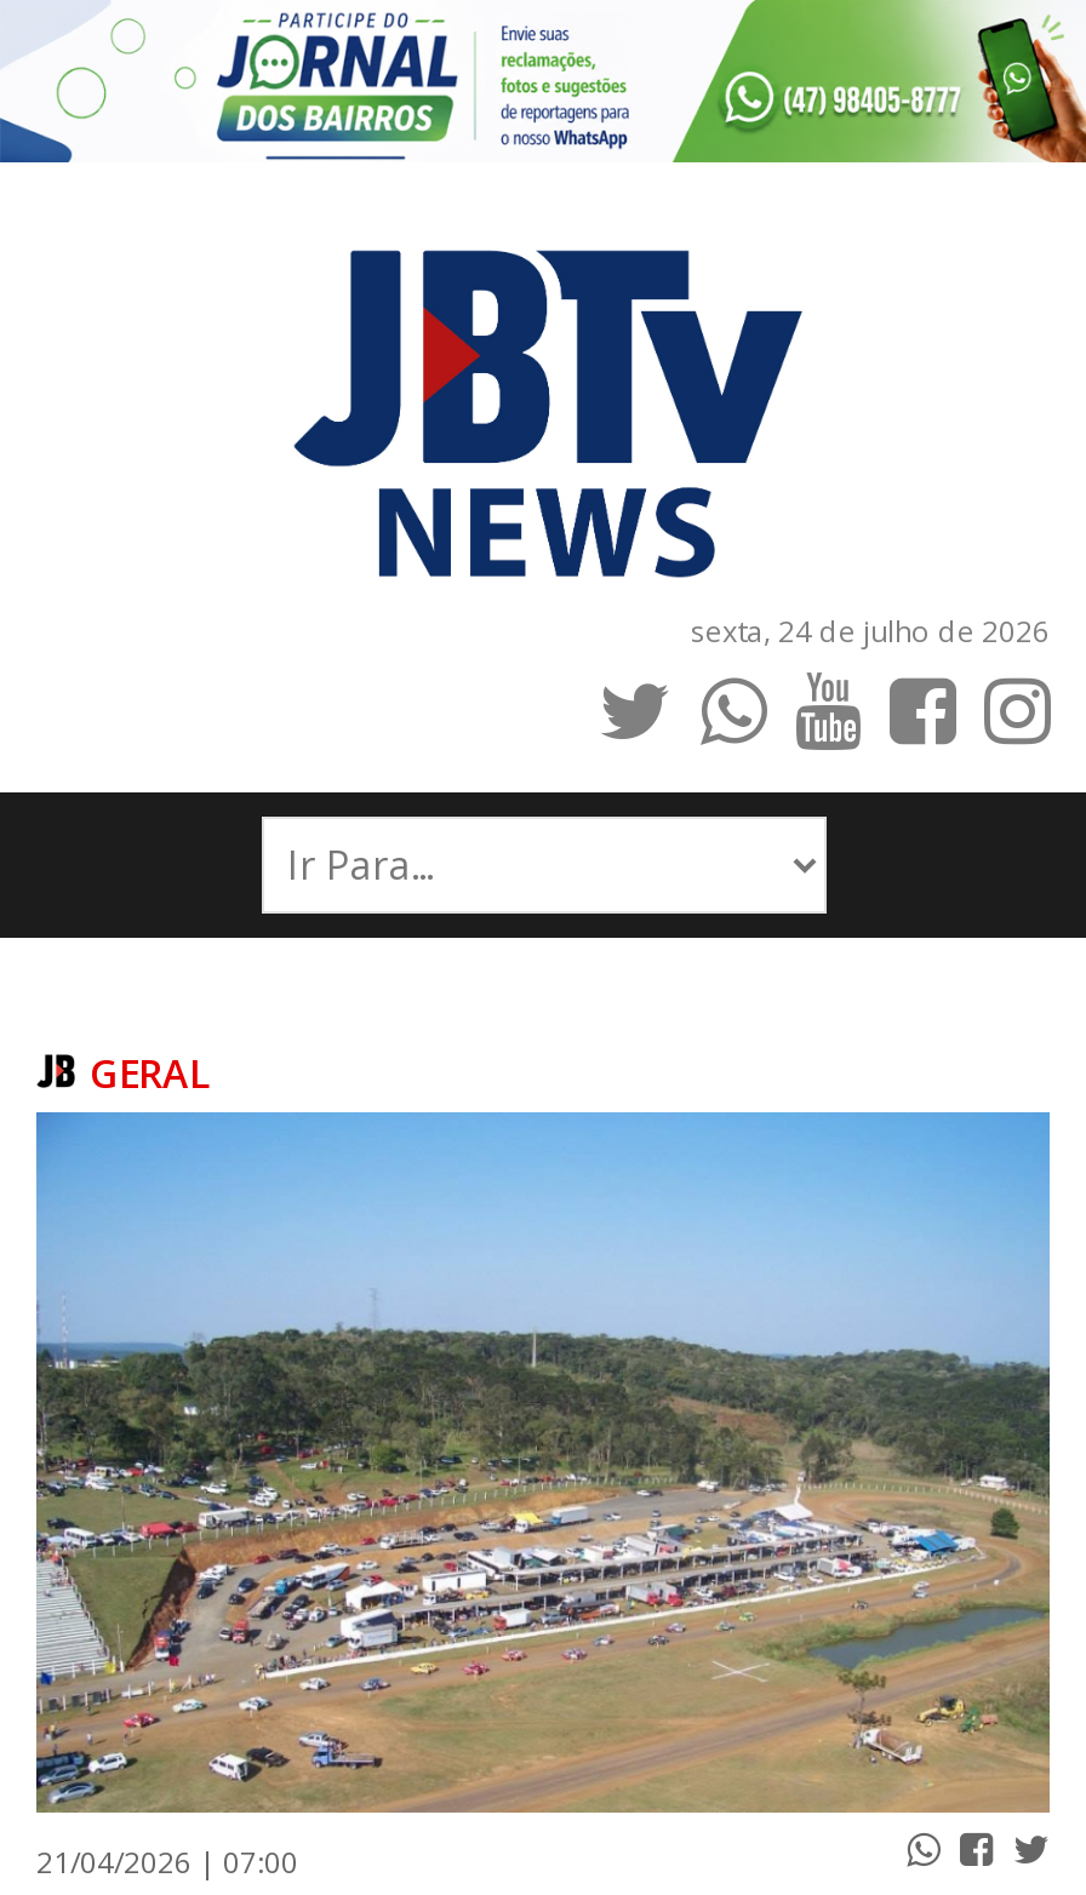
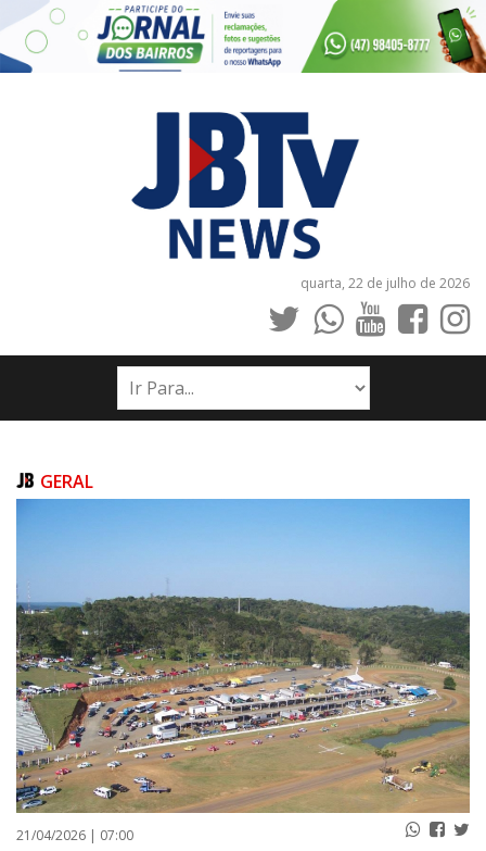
[691,610,1050,651] sexta, 24 de julho de 2026 -> [300,274,470,292] quarta, 22 de julho de 2026

